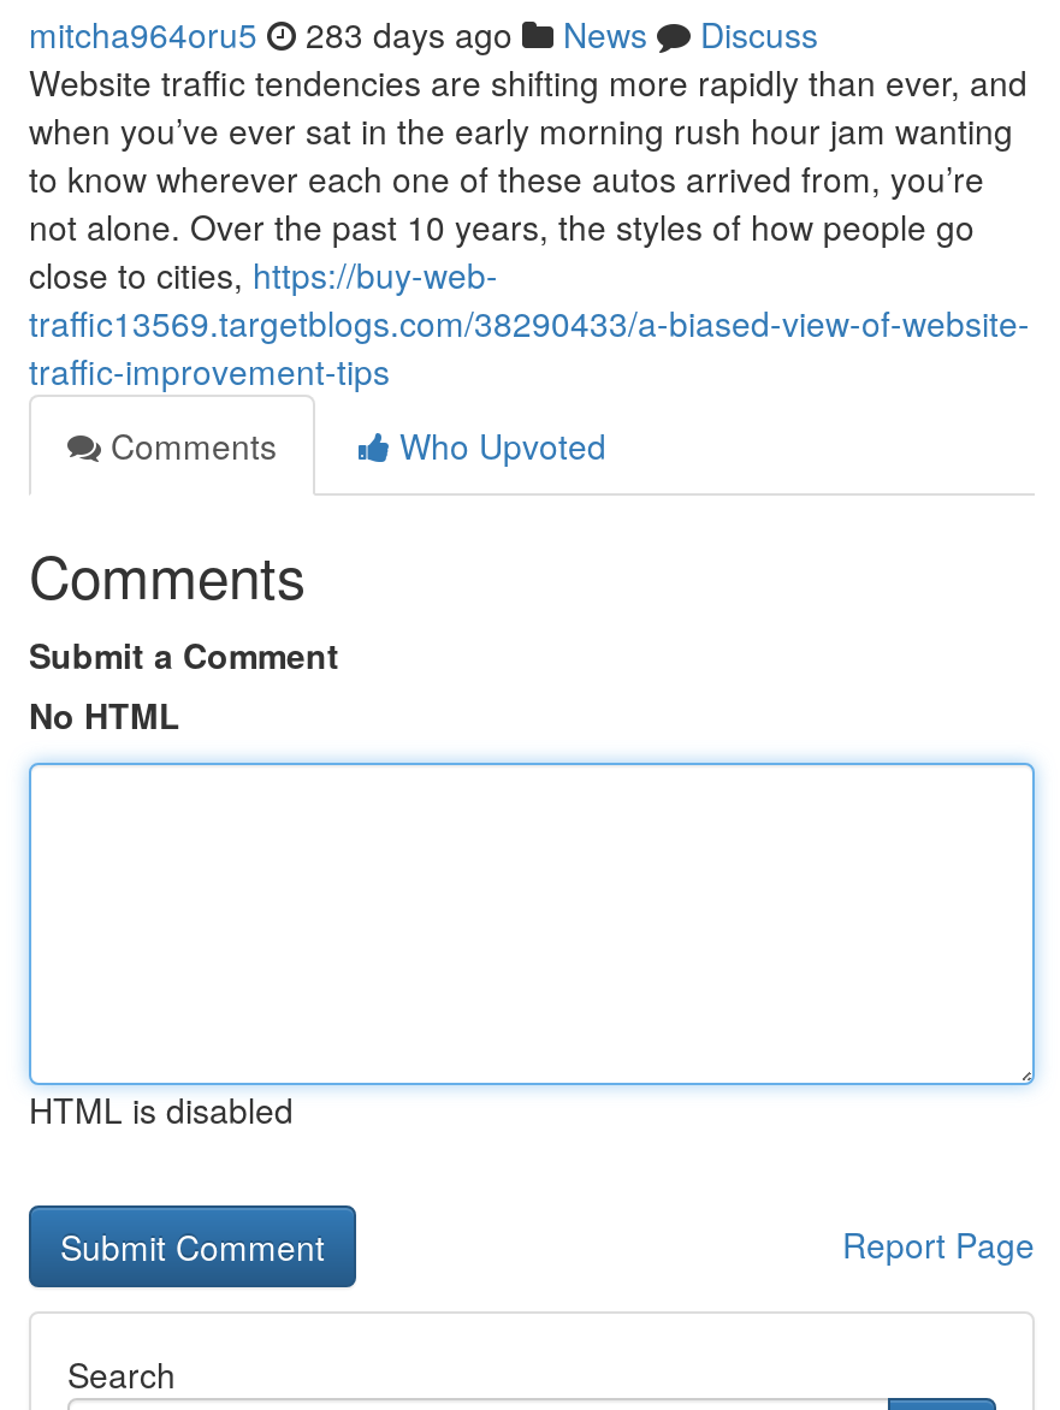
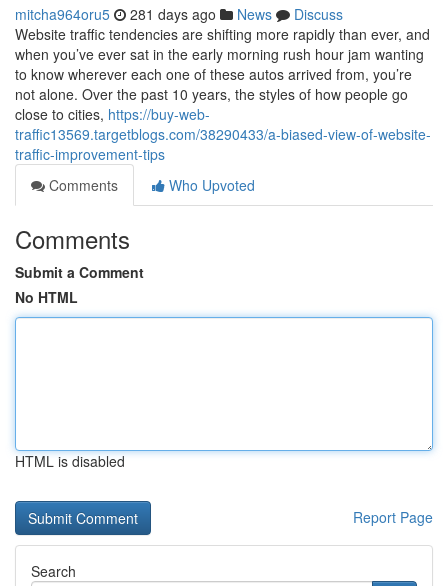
[29,10,818,58] mitcha964oru5 283 days ago News Discuss -> [15,4,343,24] mitcha964oru5 281 days ago News Discuss

